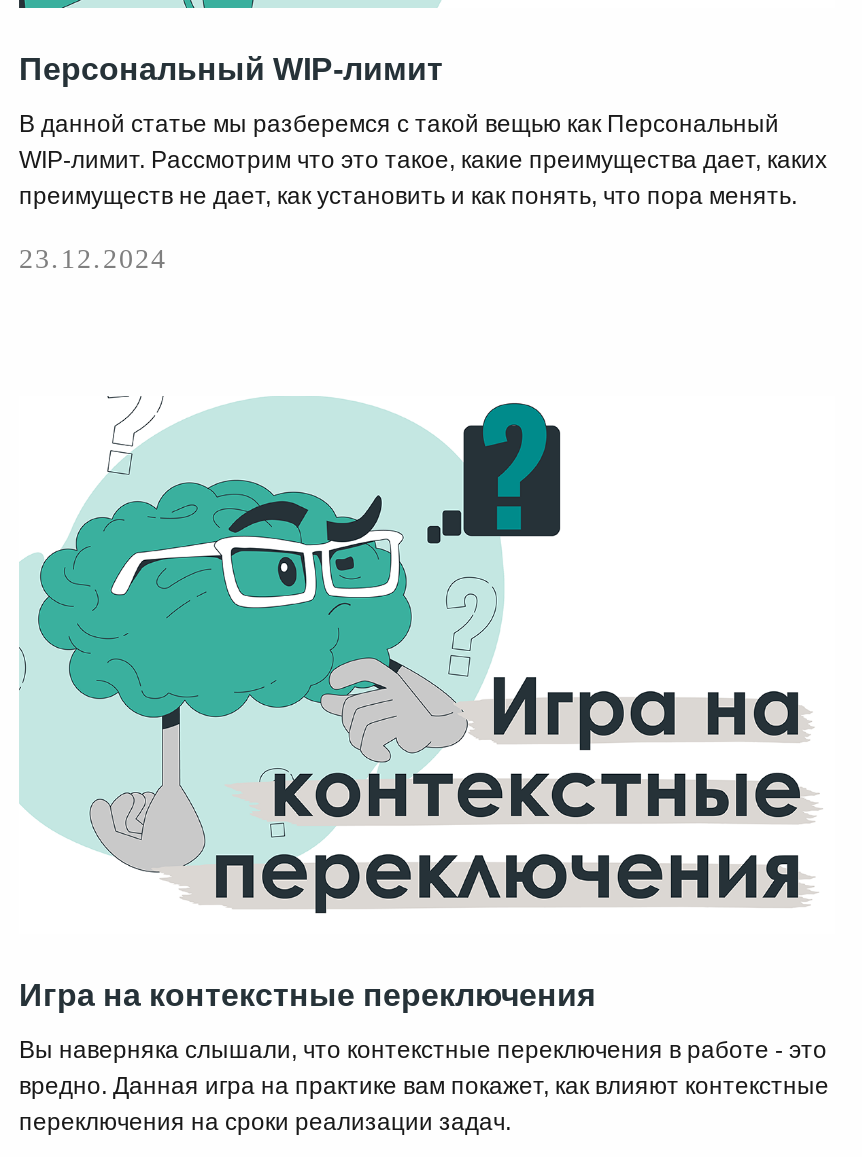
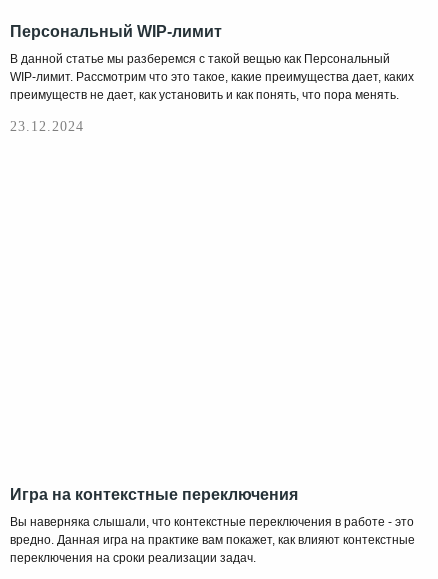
[17,396,817,916] [image] -> none

